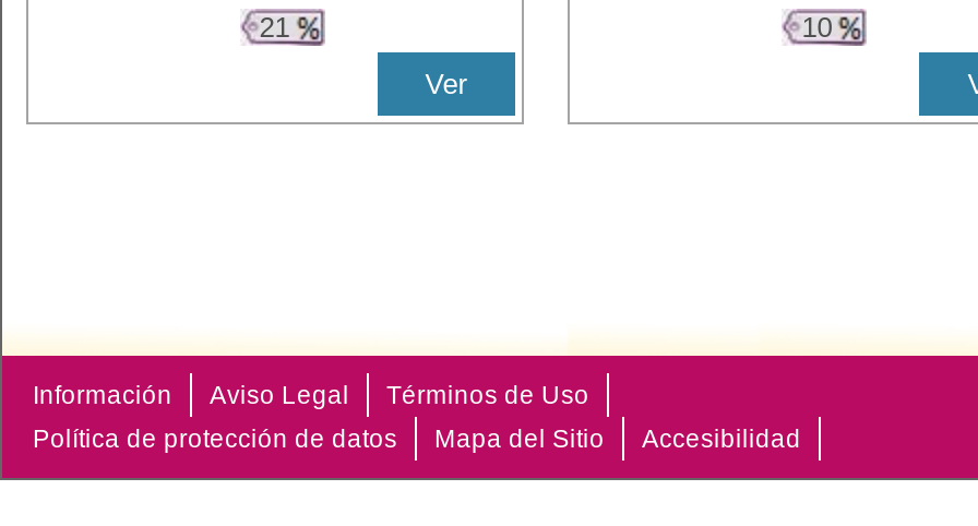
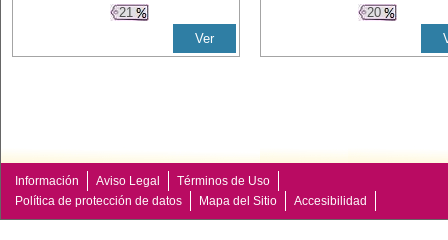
[802,11,832,43] 10 -> [367,5,381,20] 20

